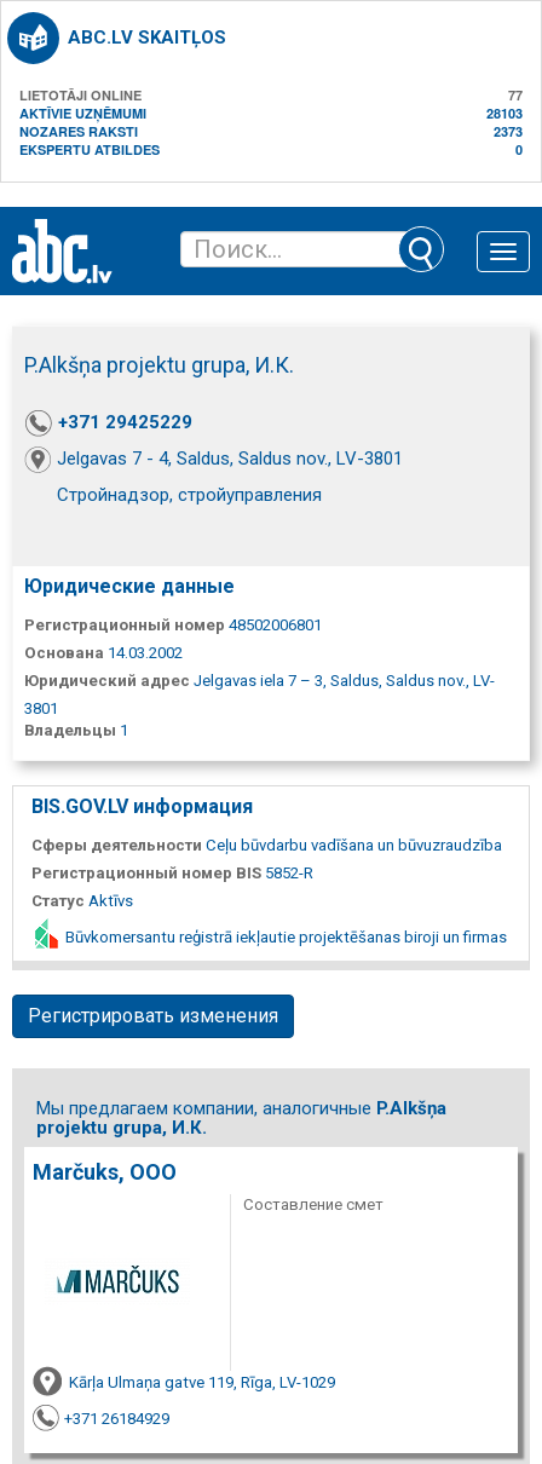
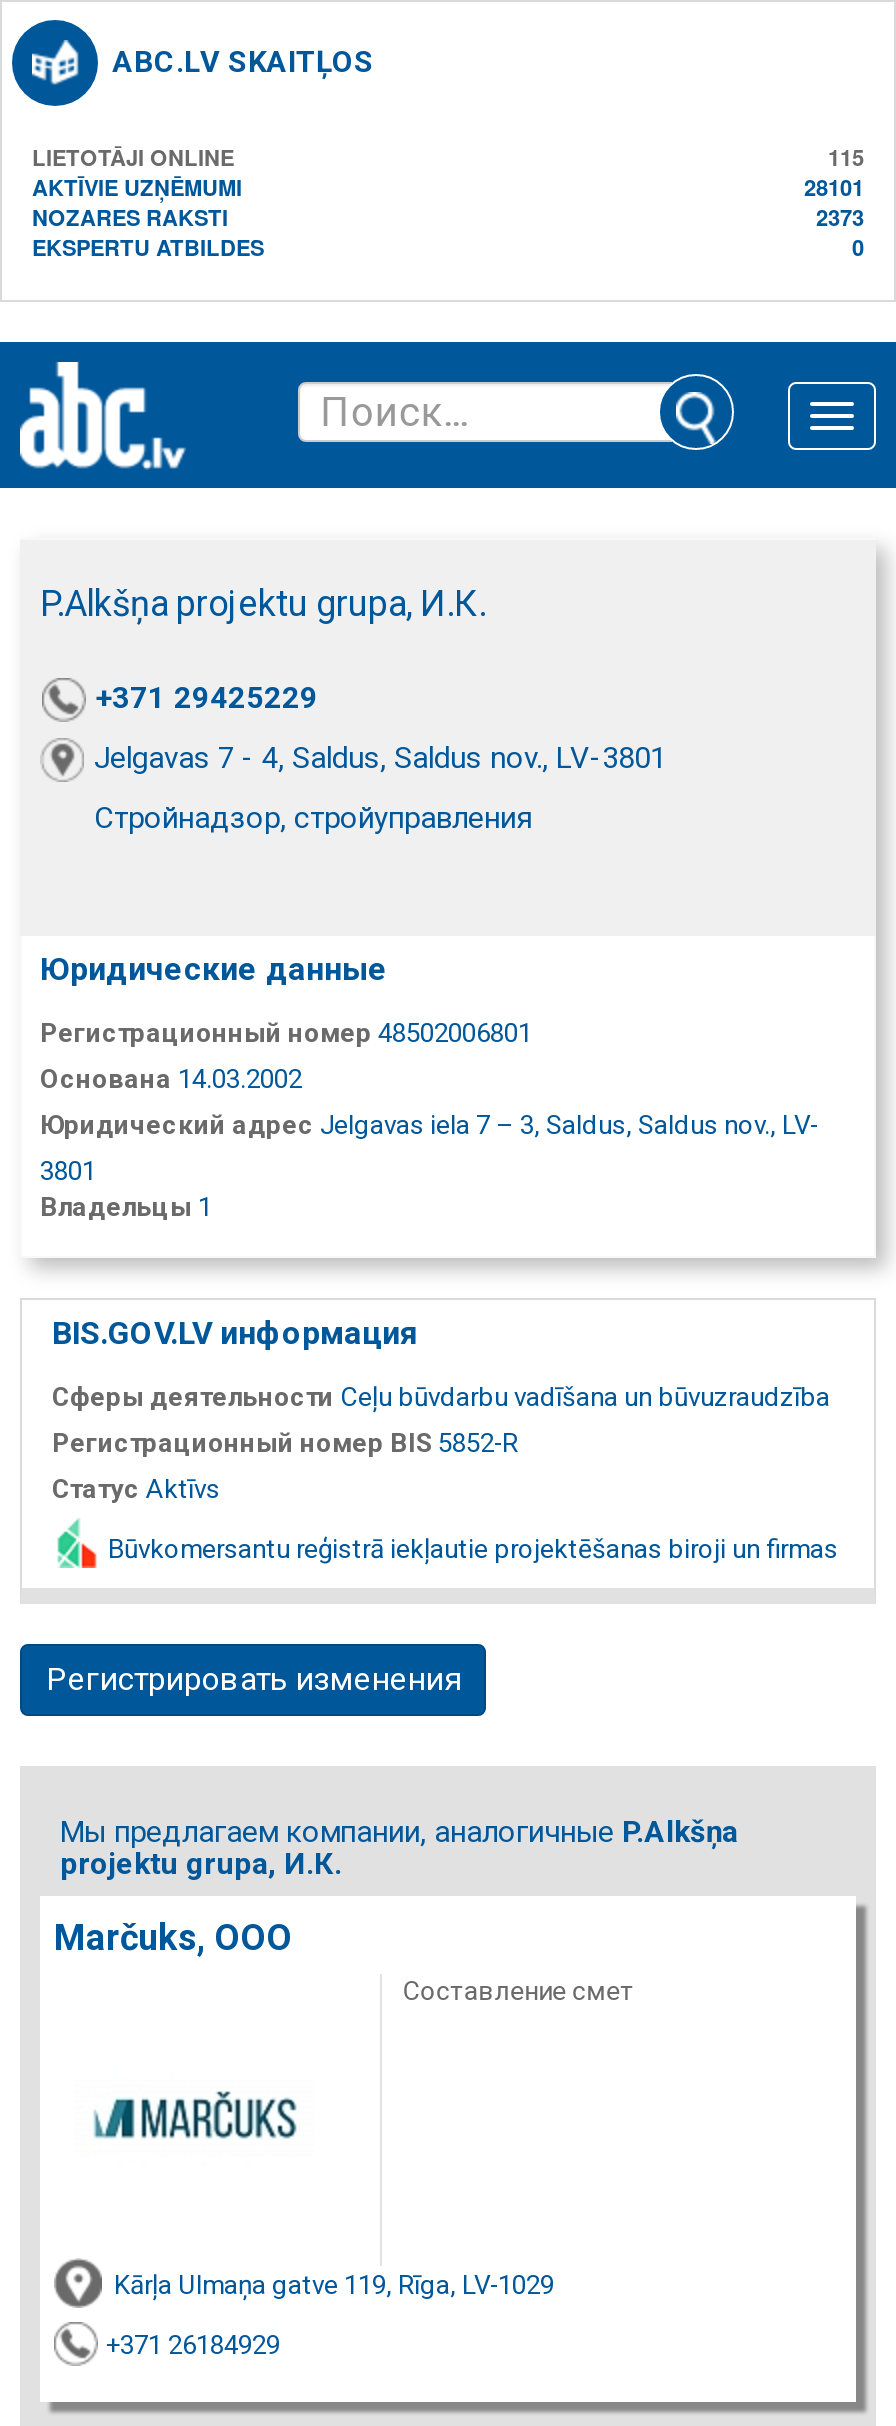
[508,86,523,104] 77 -> [828,142,864,172] 115
[486,104,523,122] 28103 -> [804,172,864,202] 28101

